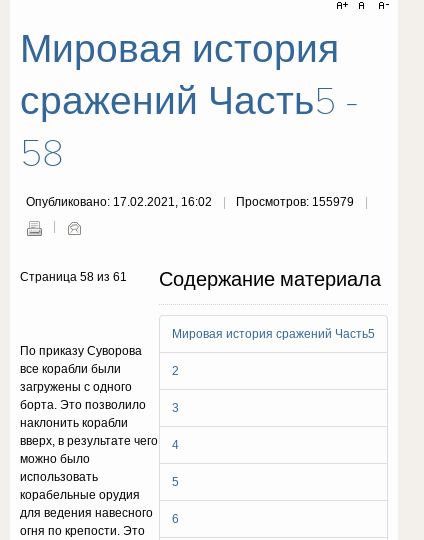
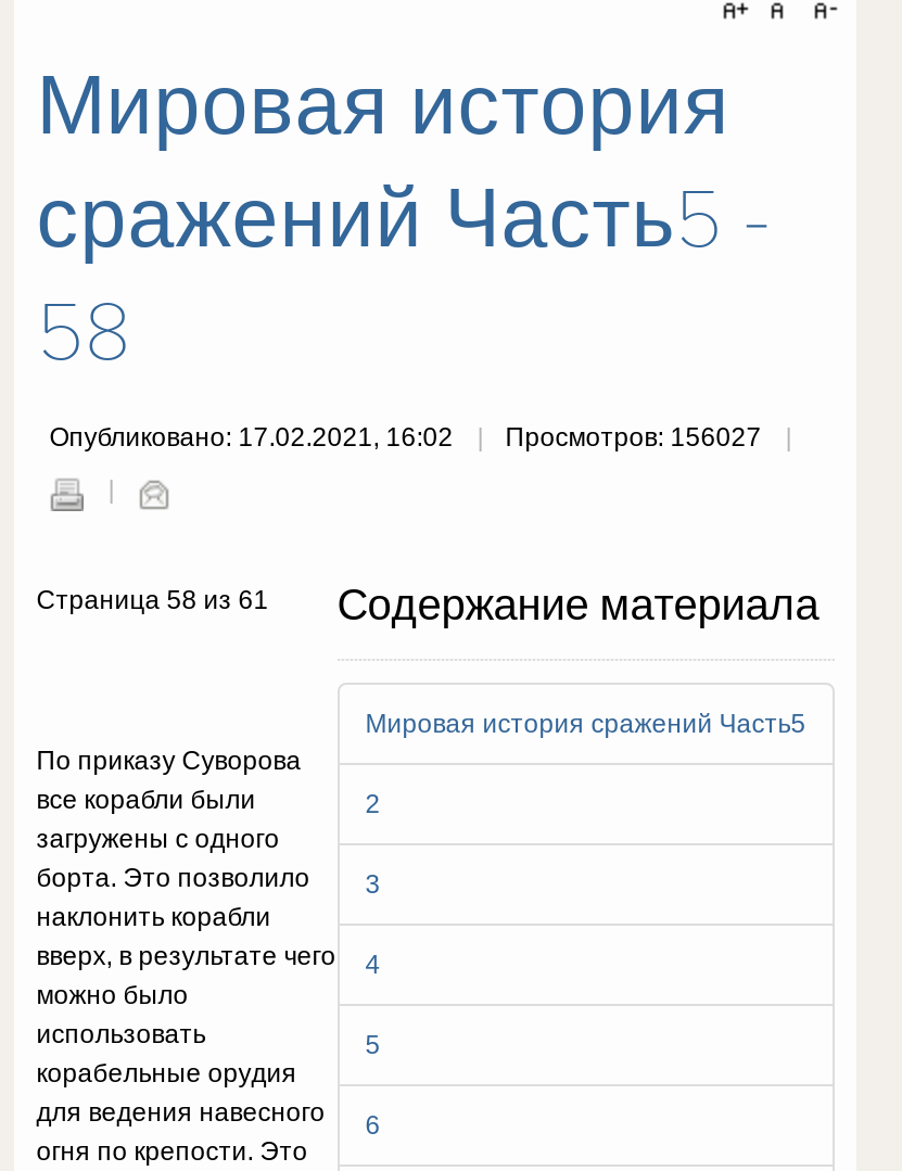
[26,195,357,209] Опубликовано: 17.02.2021, 16:02 Просмотров: 155979 -> [49,422,768,453] Опубликовано: 17.02.2021, 16:02 Просмотров: 156027

